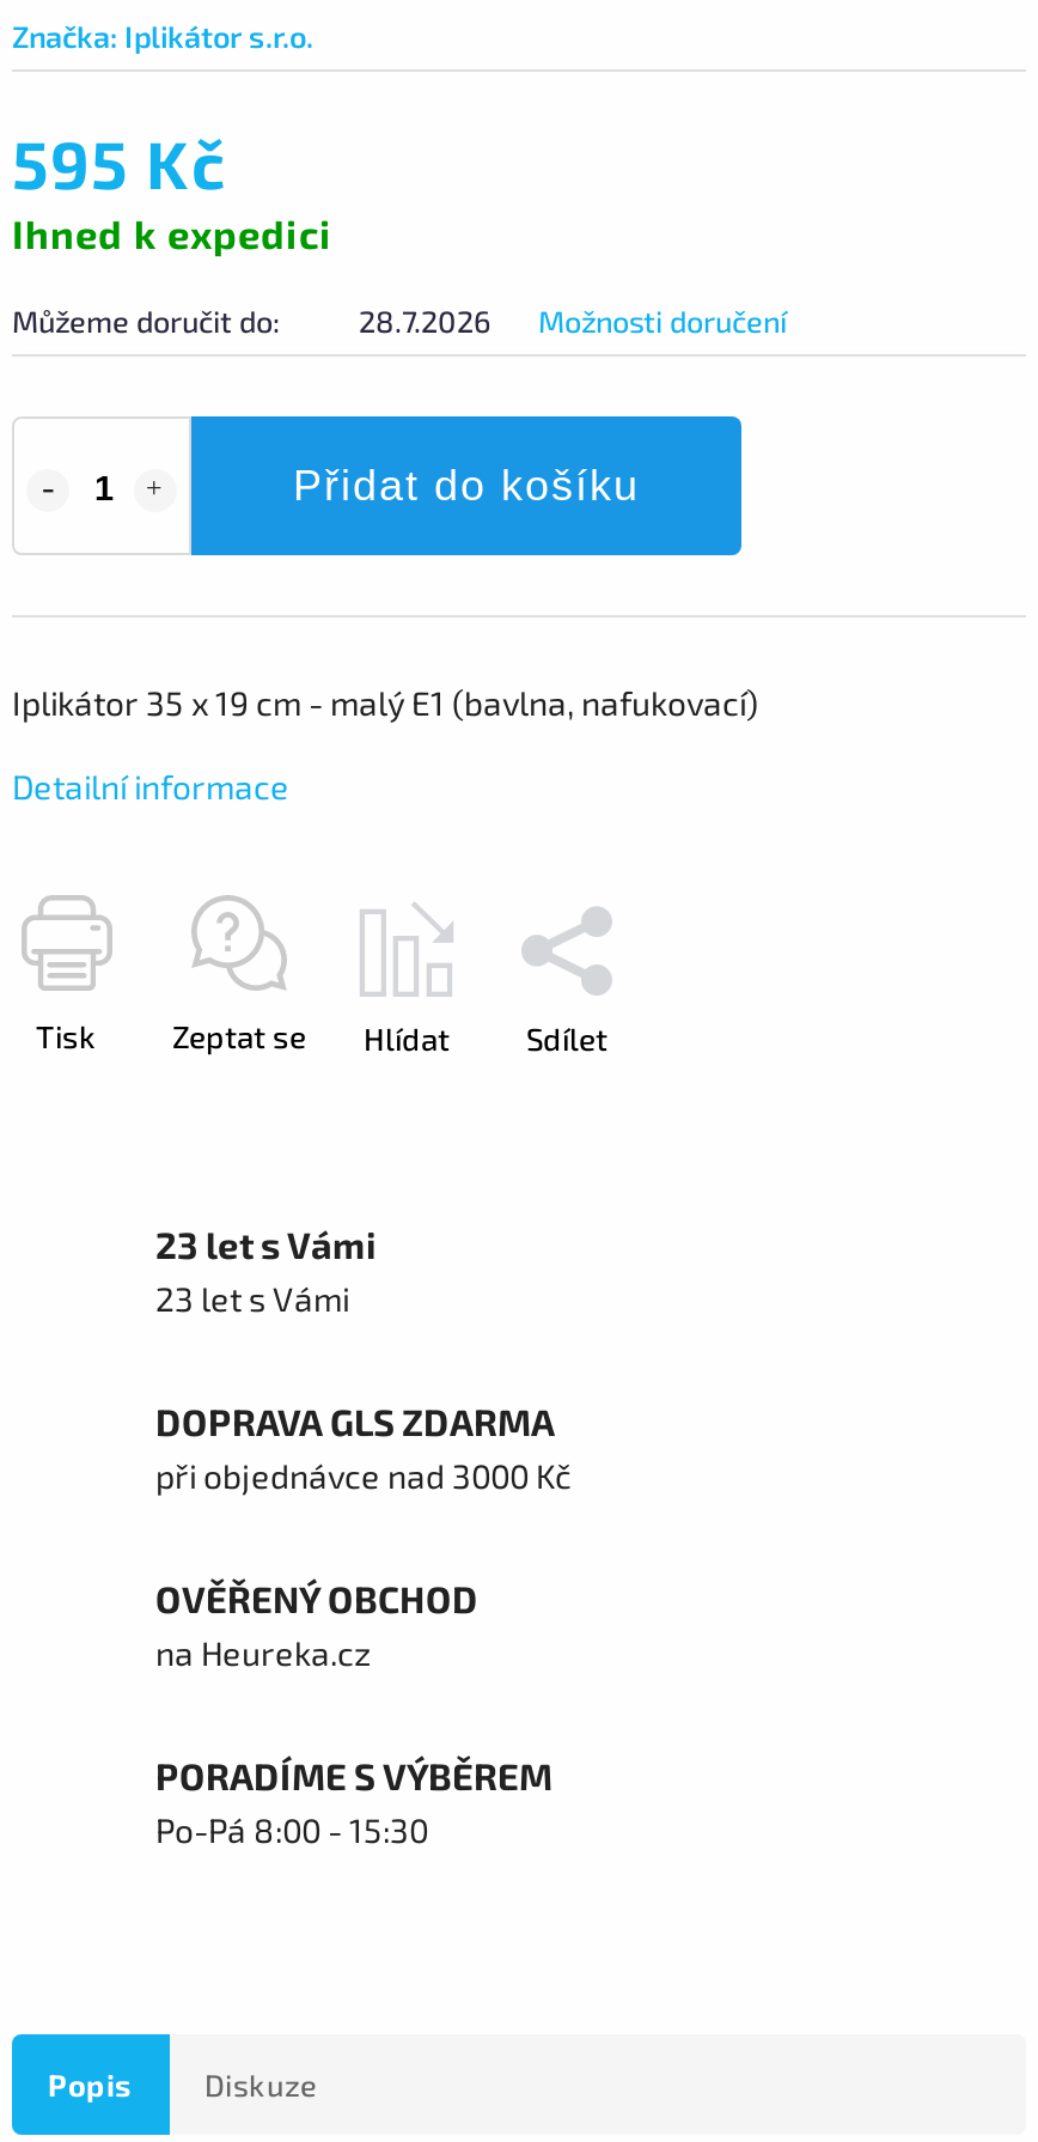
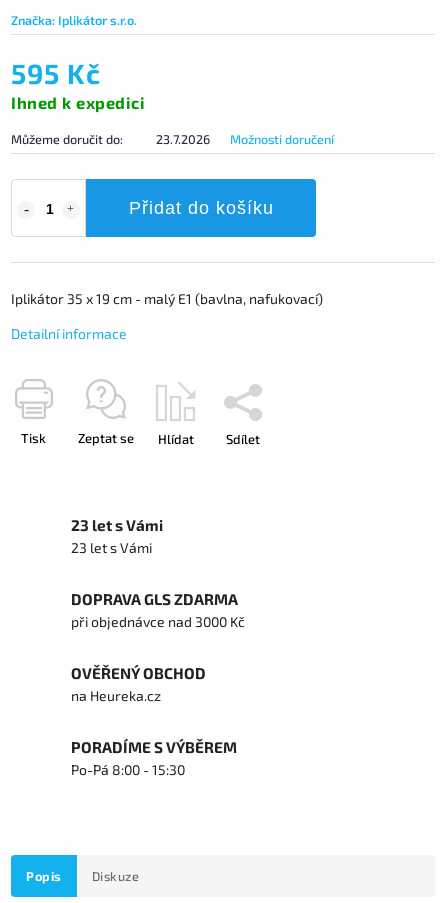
[359,302,787,340] 28.7.2026 Možnosti doručení -> [156,131,334,147] 23.7.2026 Možnosti doručení

